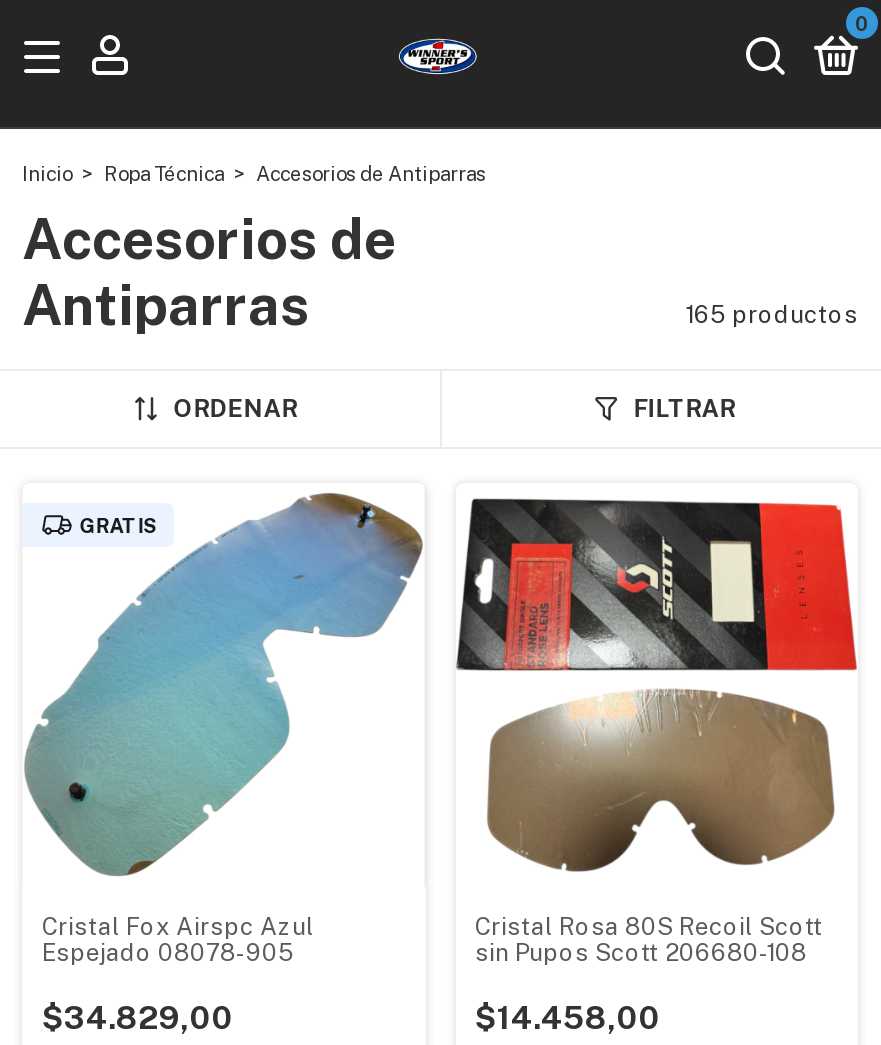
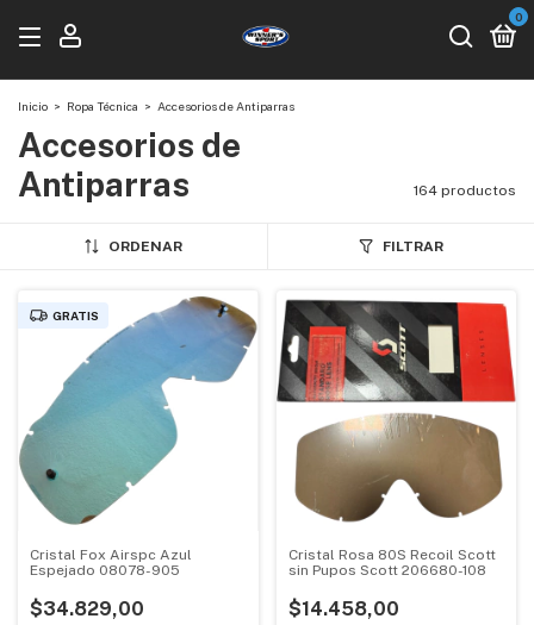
[686,301,858,329] 165 productos -> [414,182,516,199] 164 productos

